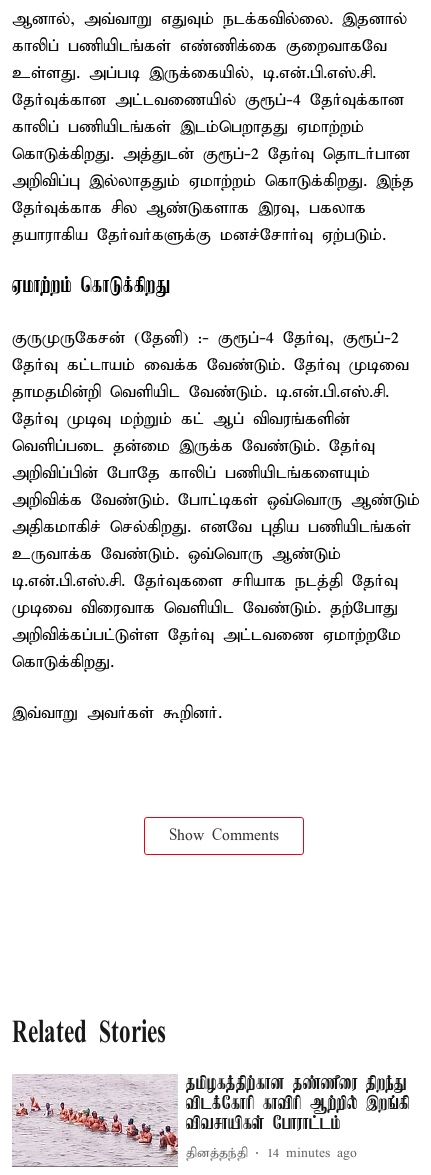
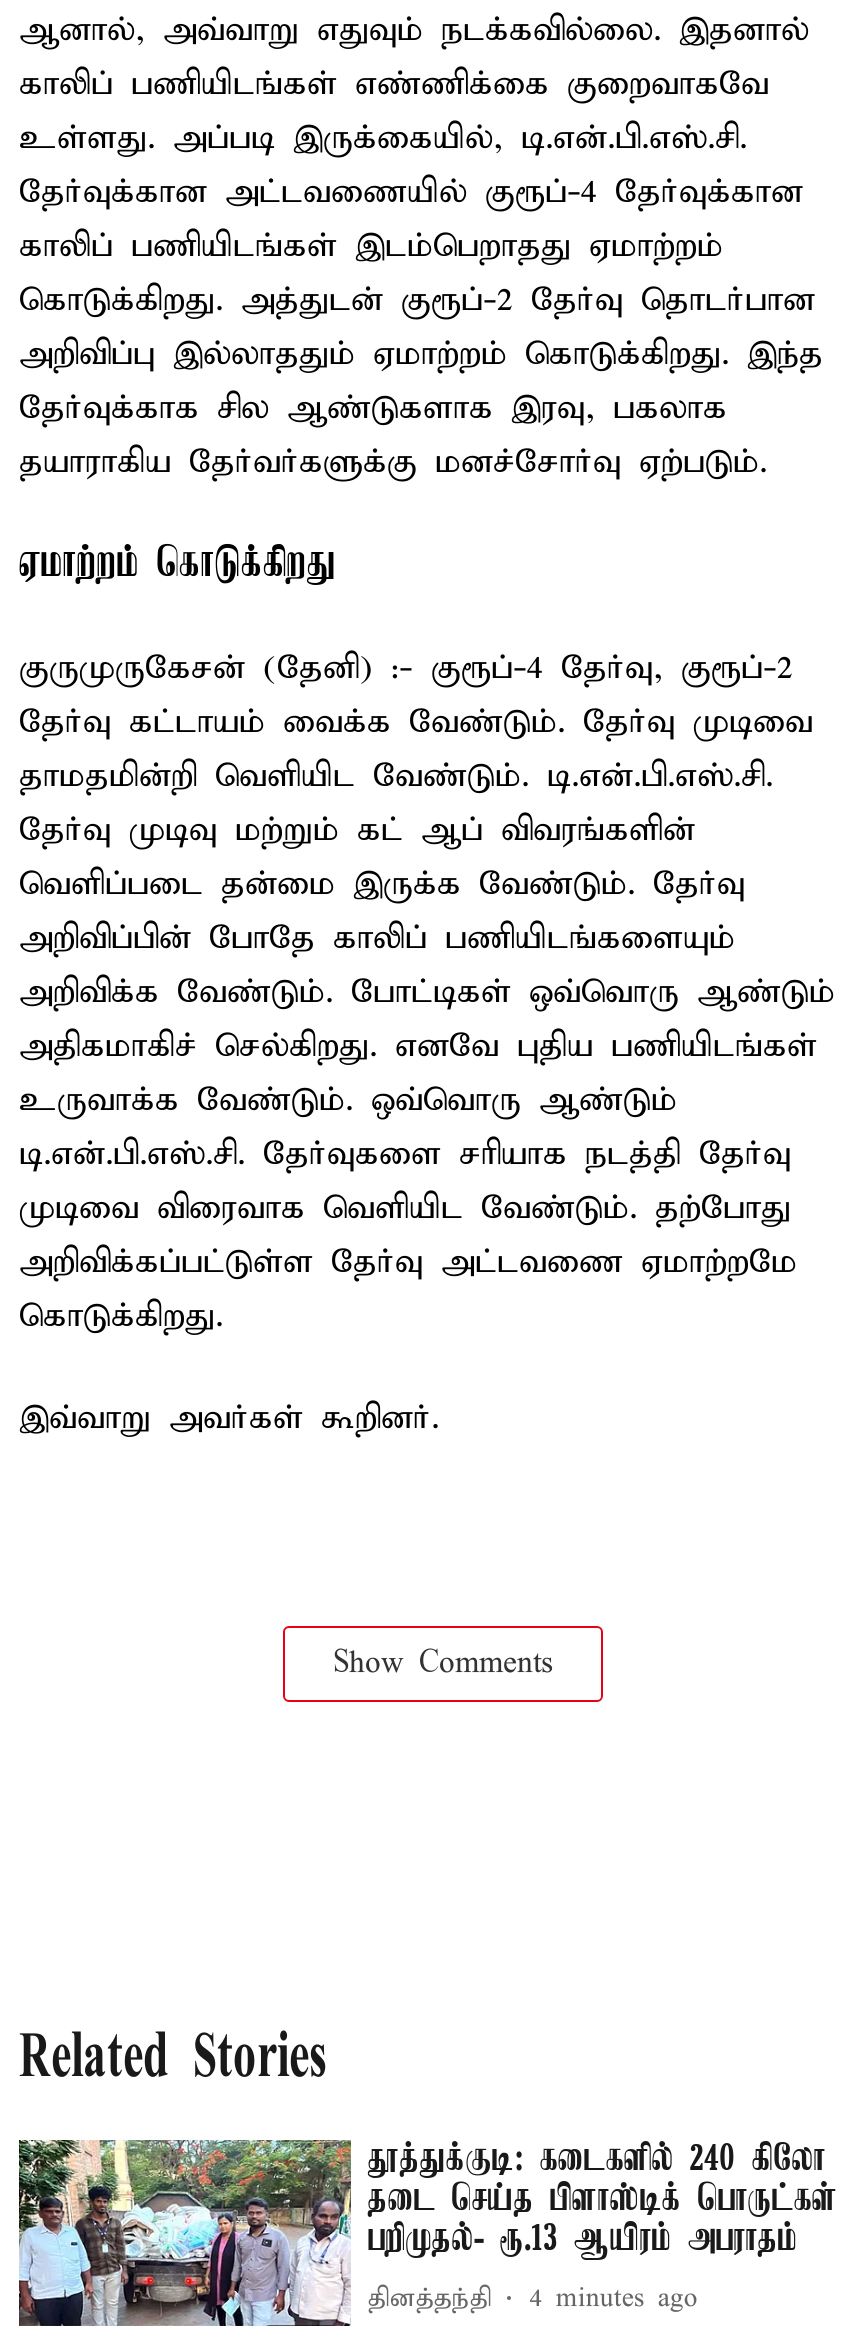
[12,1073,410,1168] [image] | தமிழகத்திற்கான தண்ணீரை திறந்து | விடக்கோரி காவிரி ஆற்றில் இறங்கி | விவசாயிகள் போராட்டம் -> [17,2138,838,2326] [image] | தூத்துக்குடி: கடைகளில் 240 கிலோ | தடை செய்த பிளாஸ்டிக் பொருட்கள் | பறிமுதல்- ரூ.13 ஆயிரம் அபராதம்
[186,1145,357,1162] தினத்தந்தி 14 minutes ago -> [368,2282,698,2316] தினத்தந்தி 4 minutes ago

